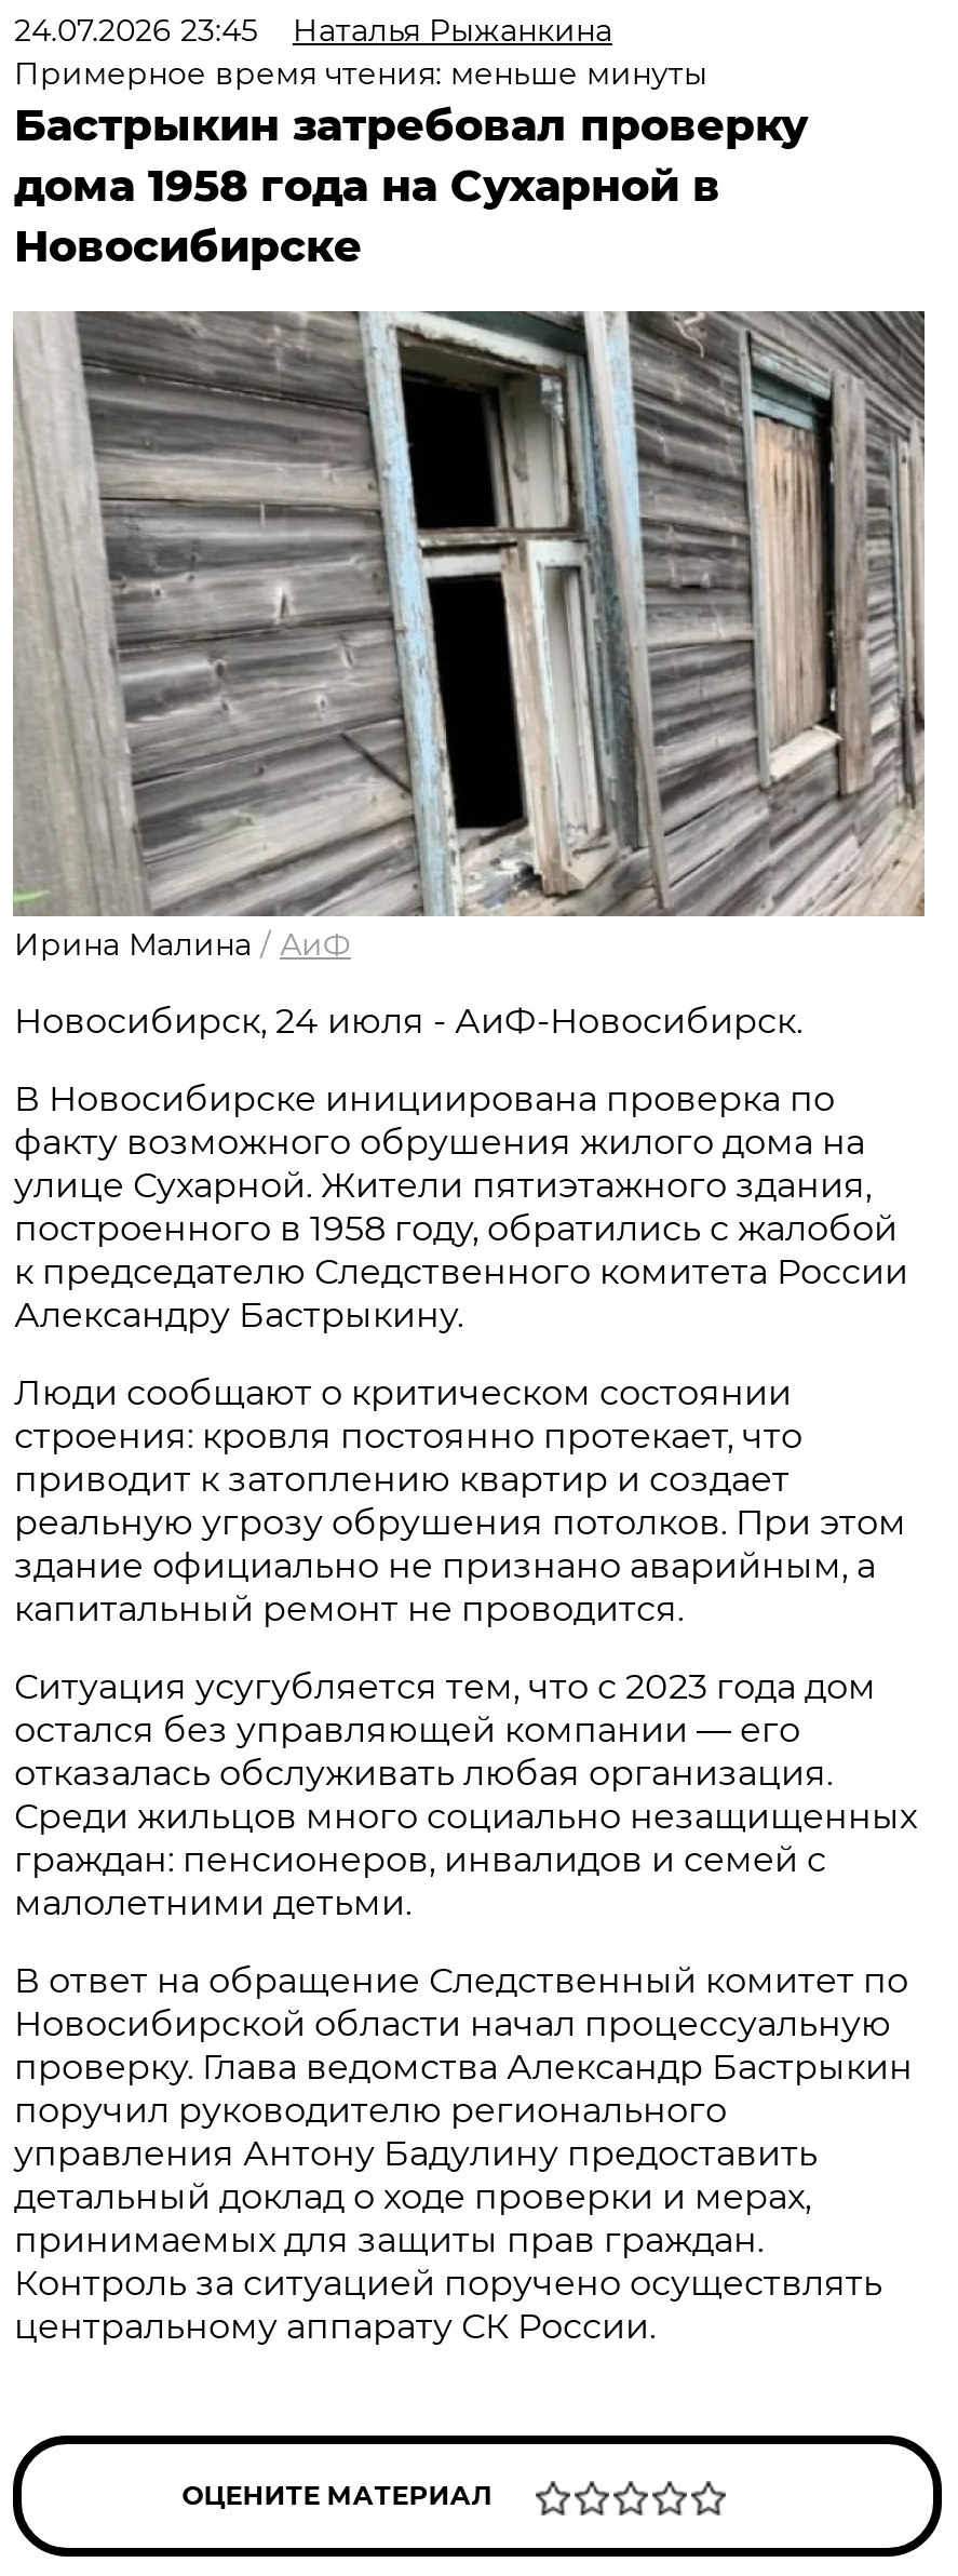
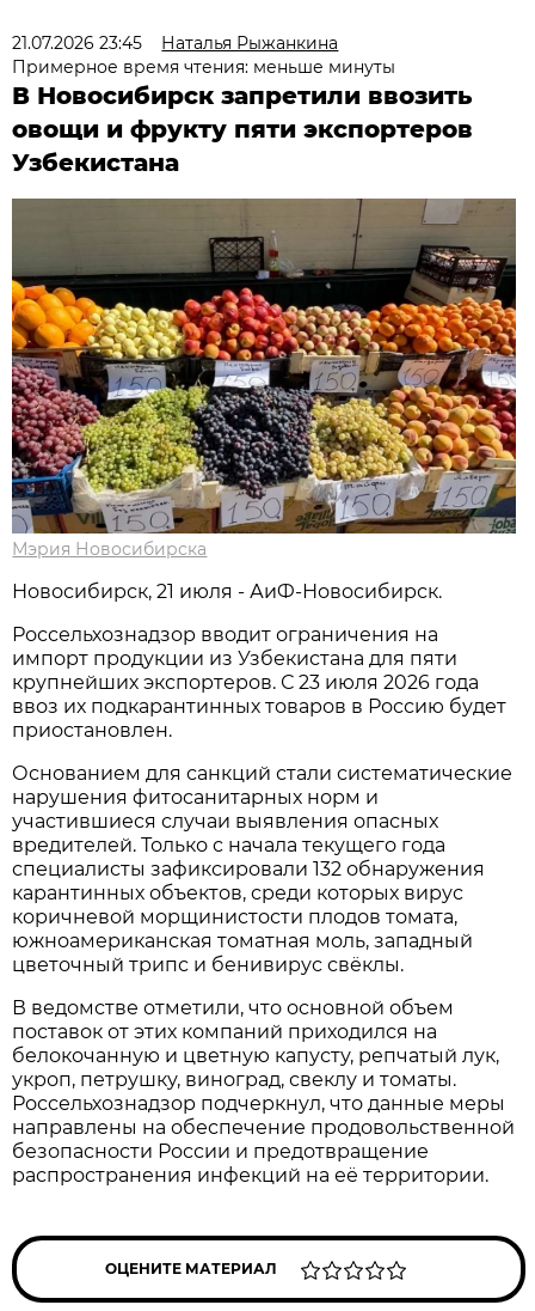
[14,11,612,50] 24.07.2026 23:45 Наталья Рыжанкина -> [12,32,338,54] 21.07.2026 23:45 Наталья Рыжанкина
[14,99,809,272] Бастрыкин затребовал проверку | дома 1958 года на Сухарной в | Новосибирске -> [12,81,473,177] В Новосибирск запретили ввозить | овощи и фрукту пяти экспортеров | Узбекистана
[13,311,925,2347] [image] | Ирина Малина / АиФ | Новосибирск, 24 июля - АиФ-Новосибирск. | В Новосибирске инициирована проверка по | факту возможного обрушения жилого дома на | улице Сухарной. Жители пятиэтажного здания, | построенного в 1958 году, обратились с жалобой | к председателю Следственного комитета России | Александру Бастрыкину. | Люди сообщают о критическом состоянии | строения: кровля постоянно протекает, что | приводит к затоплению квартир и создает | реальную угрозу обрушения потолков. При этом | здание официально не признано аварийным, а | капитальный ремонт не проводится. | Ситуация усугубляется тем, что с 2023 года дом | остался без управляющей компании — его | отказалась обслуживать любая организация. | Среди жильцов много социально незащищенных | граждан: пенсионеров, инвалидов и семей с | малолетними детьми. | В ответ на обращение Следственный комитет по | Новосибирской области начал процессуальную | проверку. Глава ведомства Александр Бастрыкин | поручил руководителю регионального | управления Антону Бадулину предоставить | детальный доклад о ходе проверки и мерах, | принимаемых для защиты прав граждан. | Контроль за ситуацией поручено осуществлять | центральному аппарату СК России. -> [11,197,517,1187] [image] | Мэрия Новосибирска | Новосибирск, 21 июля - АиФ-Новосибирск. | Россельхознадзор вводит ограничения на | импорт продукции из Узбекистана для пяти | крупнейших экспортеров. С 23 июля 2026 года | ввоз их подкарантинных товаров в Россию будет | приостановлен. | Основанием для санкций стали систематические | нарушения фитосанитарных норм и | участившиеся случаи выявления опасных | вредителей. Только с начала текущего года | специалисты зафиксировали 132 обнаружения | карантинных объектов, среди которых вирус | коричневой морщинистости плодов томата, | южноамериканская томатная моль, западный | цветочный трипс и бенивирус свёклы. | В ведомстве отметили, что основной объем | поставок от этих компаний приходился на | белокочанную и цветную капусту, репчатый лук, | укроп, петрушку, виноград, свеклу и томаты. | Россельхознадзор подчеркнул, что данные меры | направлены на обеспечение продовольственной | безопасности России и предотвращение | распространения инфекций на её территории.

